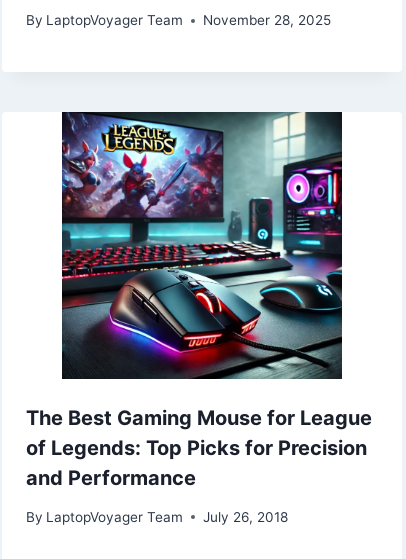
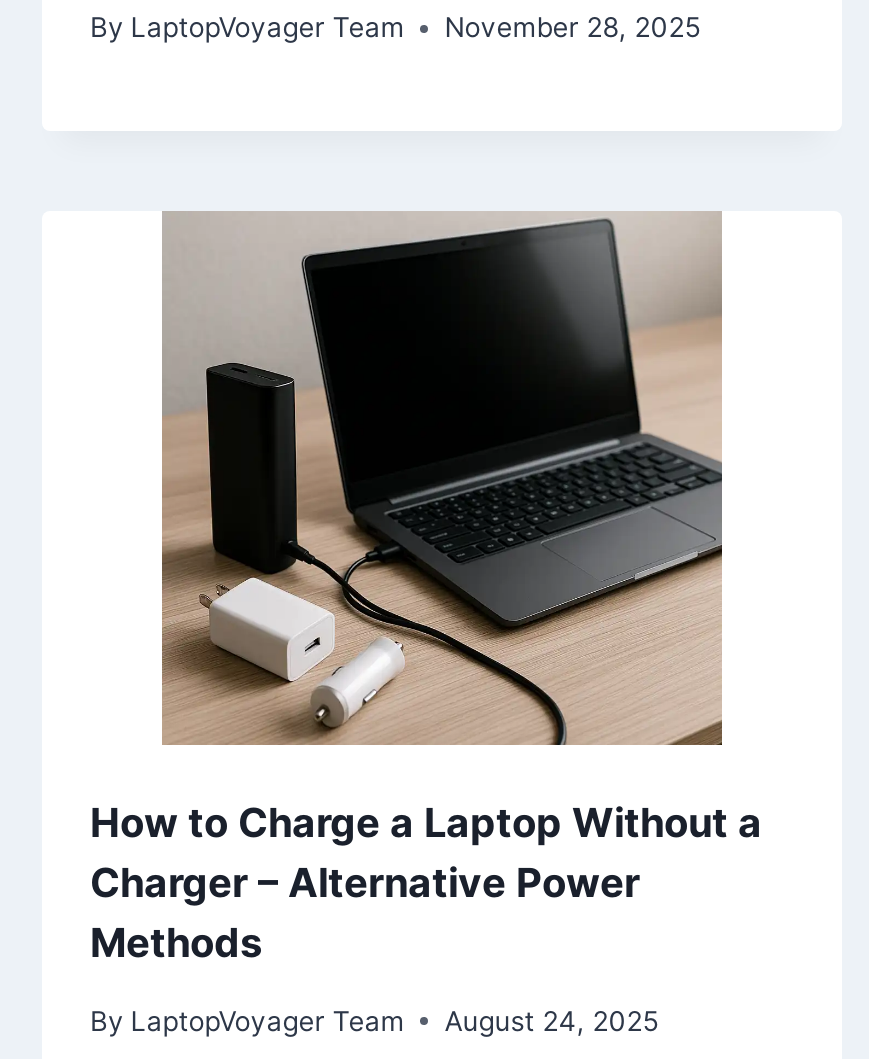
[26,111,372,490] [image] | The Best Gaming Mouse for League | of Legends: Top Picks for Precision | and Performance -> [90,211,762,967] [image] | How to Charge a Laptop Without a | Charger – Alternative Power | Methods
[26,508,288,524] By LaptopVoyager Team July 26, 2018 -> [90,1004,658,1036] By LaptopVoyager Team August 24, 2025

